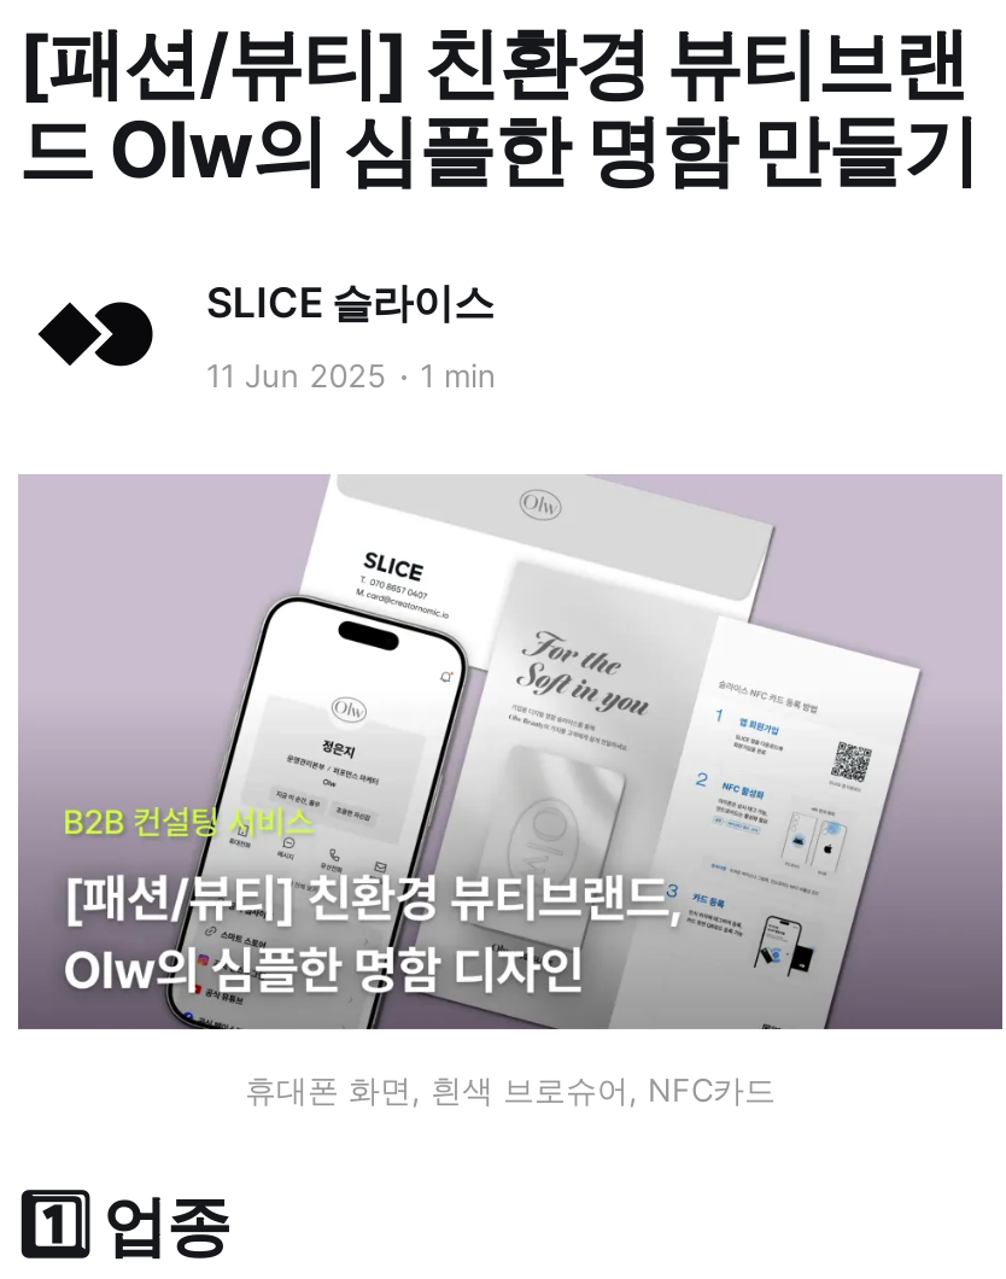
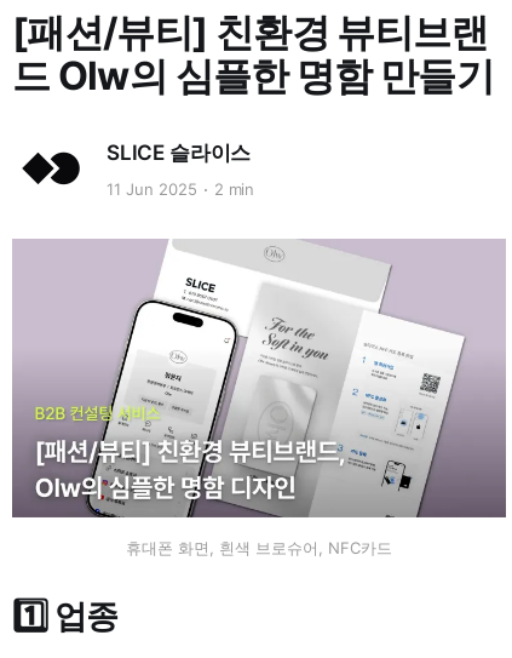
[206,356,497,395] 11 Jun 2025 1 min -> [107,180,255,199] 11 Jun 2025 2 min

